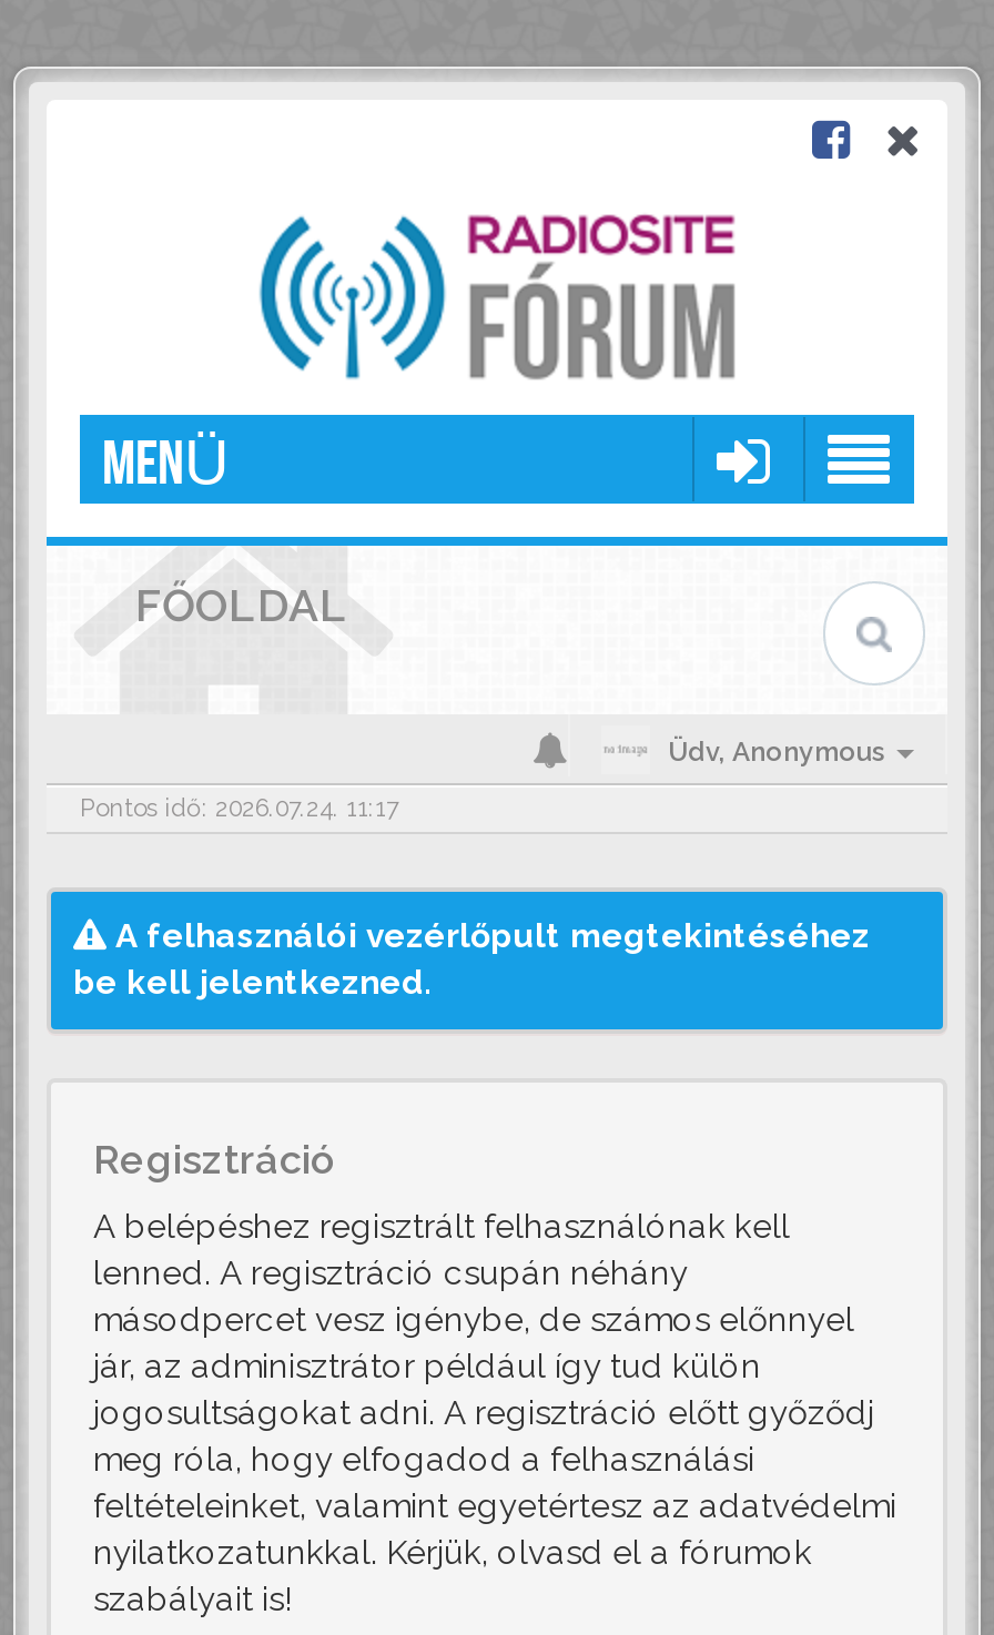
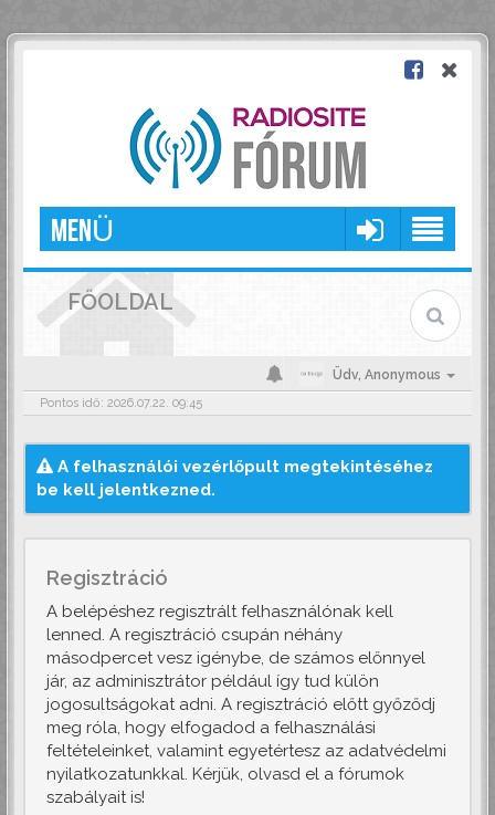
[80,794,399,823] Pontos idő: 2026.07.24. 11:17 -> [40,396,202,410] Pontos idő: 2026.07.22. 09:45

